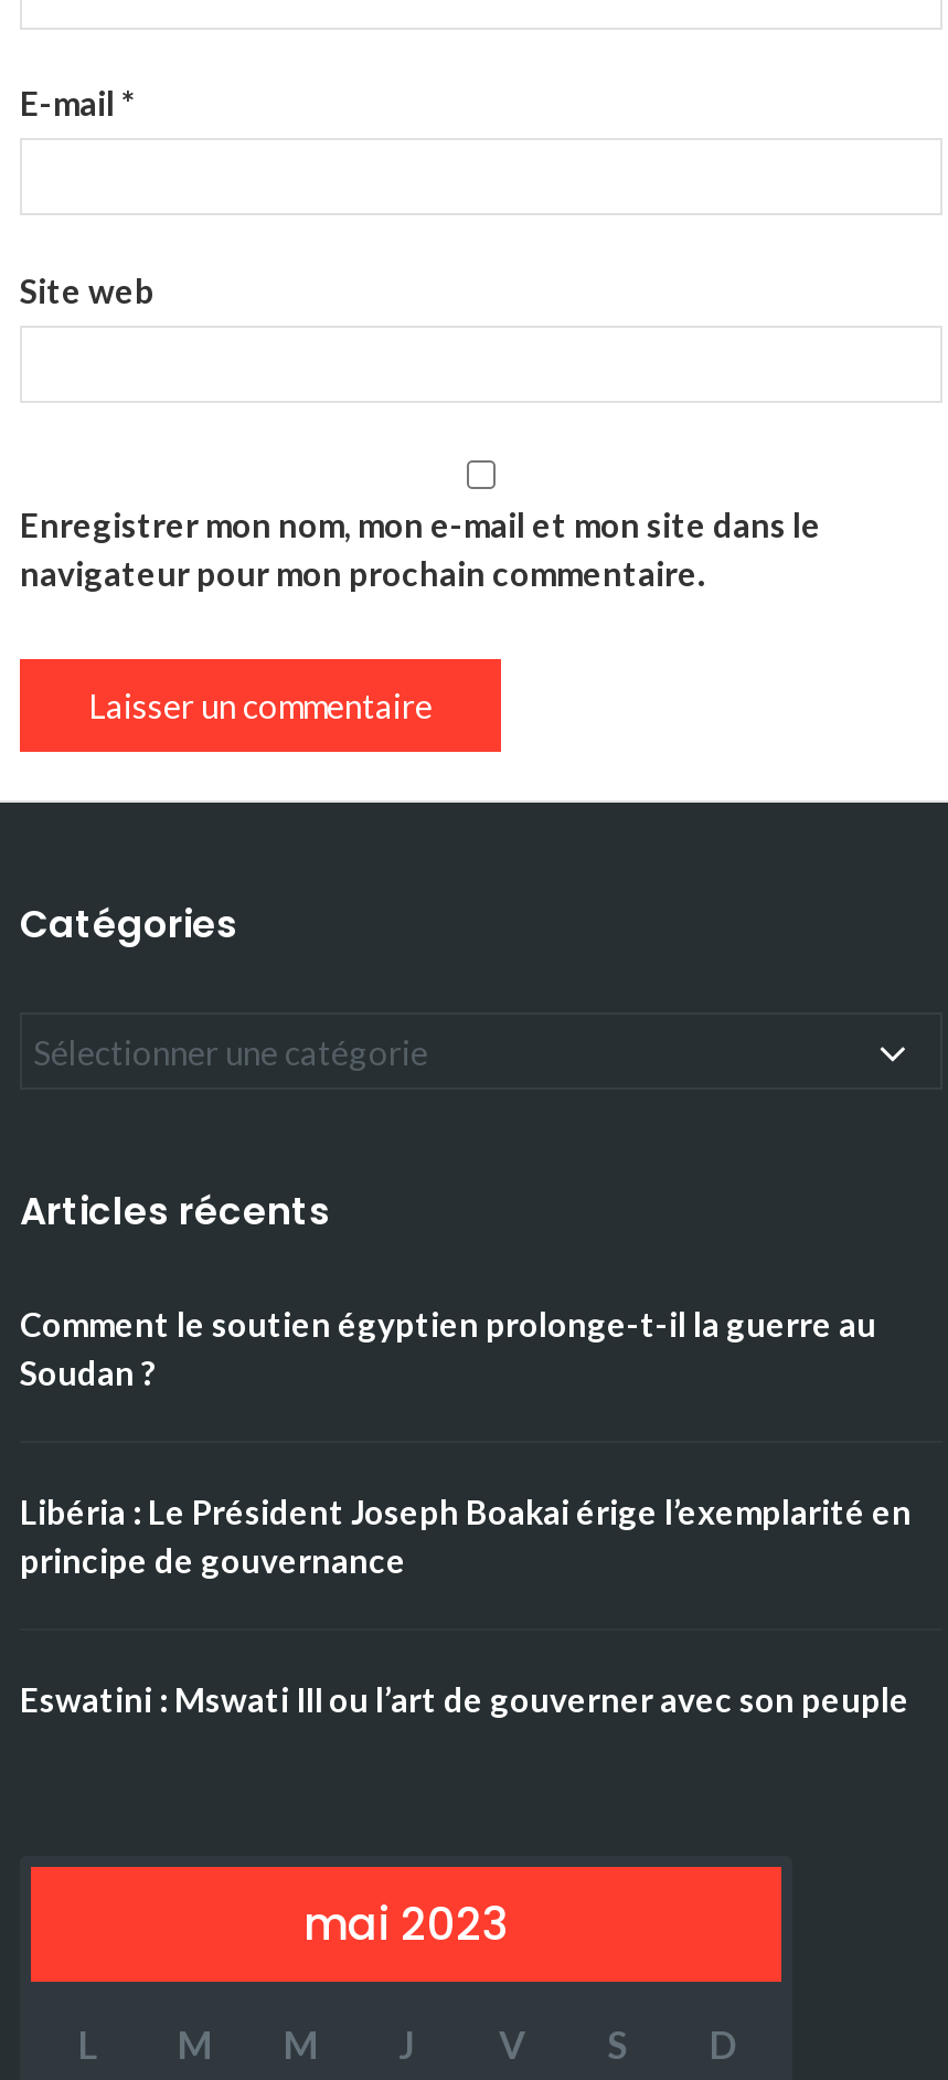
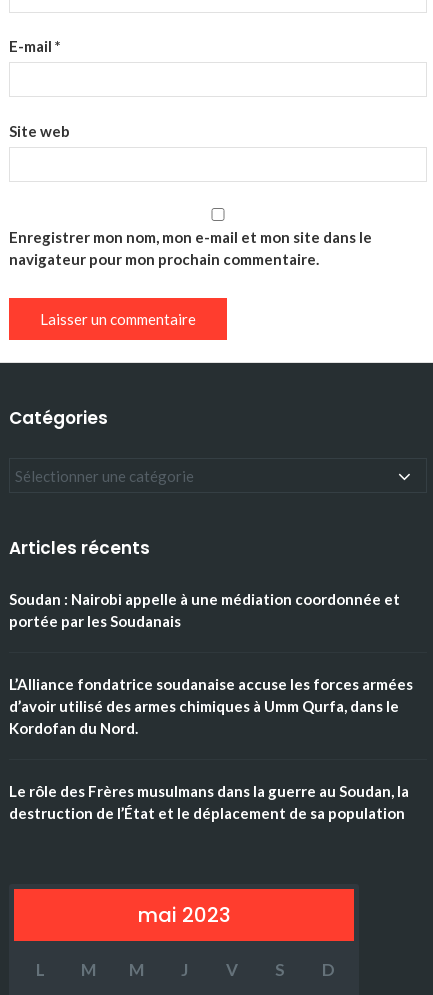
[20,1304,876,1392] Comment le soutien égyptien prolonge-t-il la guerre au | Soudan ? -> [9,590,400,630] Soudan : Nairobi appelle à une médiation coordonnée et | portée par les Soudanais
[20,1492,912,1580] Libéria : Le Président Joseph Boakai érige l’exemplarité en | principe de gouvernance -> [9,675,413,737] L’Alliance fondatrice soudanaise accuse les forces armées | d’avoir utilisé des armes chimiques à Umm Qurfa, dans le | Kordofan du Nord.
[20,1679,909,1719] Eswatini : Mswati III ou l’art de gouverner avec son peuple -> [9,782,409,822] Le rôle des Frères musulmans dans la guerre au Soudan, la | destruction de l’État et le déplacement de sa population

